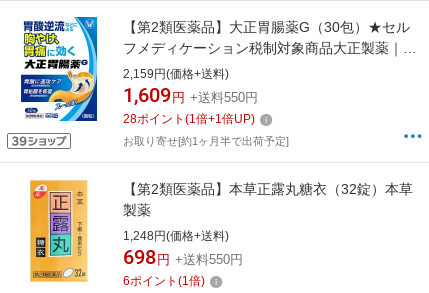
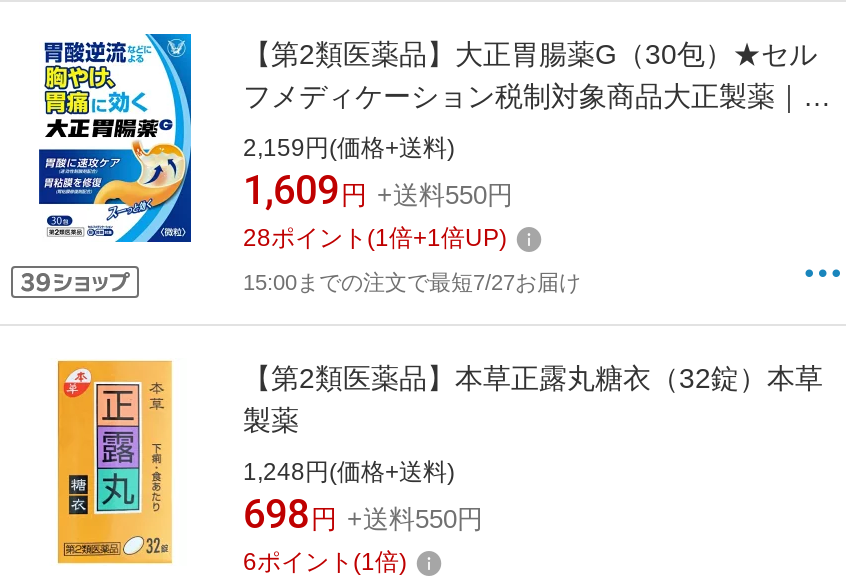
[123,135,289,147] お取り寄せ[約1ヶ月半で出荷予定] -> [243,270,581,294] 15:00までの注文で最短7/27お届け

